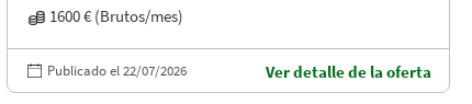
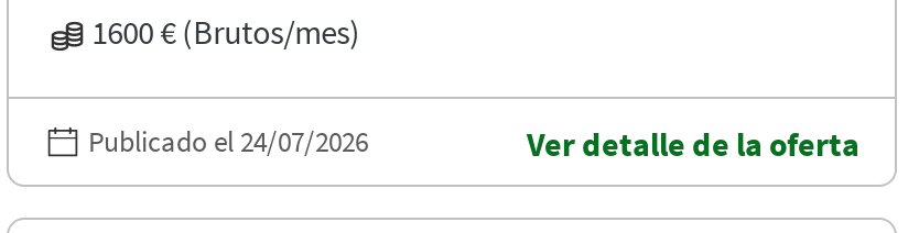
[47,62,187,80] Publicado el 22/07/2026 -> [88,124,368,161] Publicado el 24/07/2026

